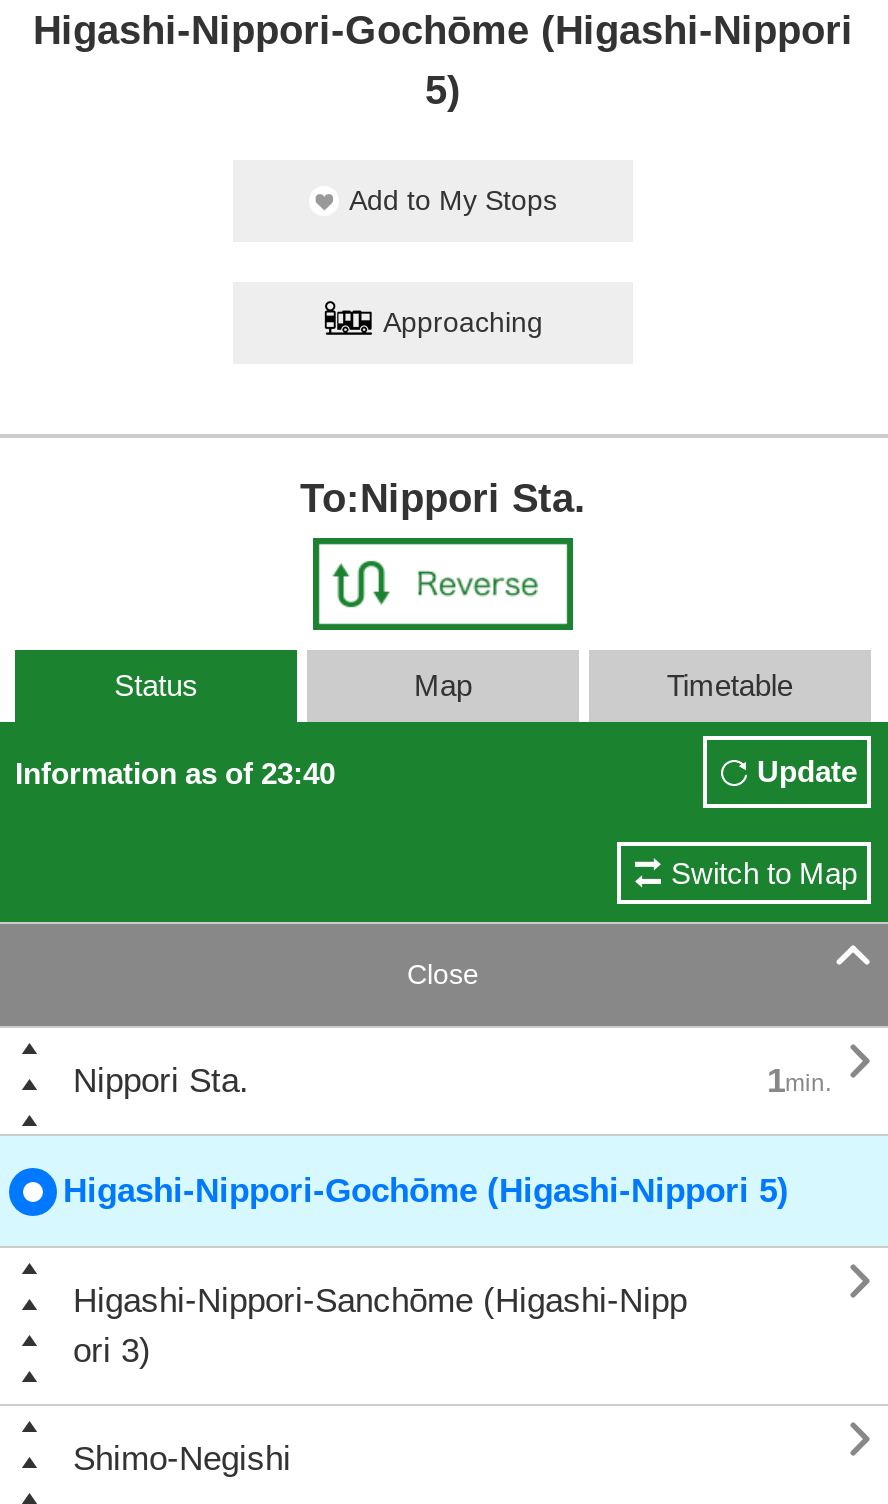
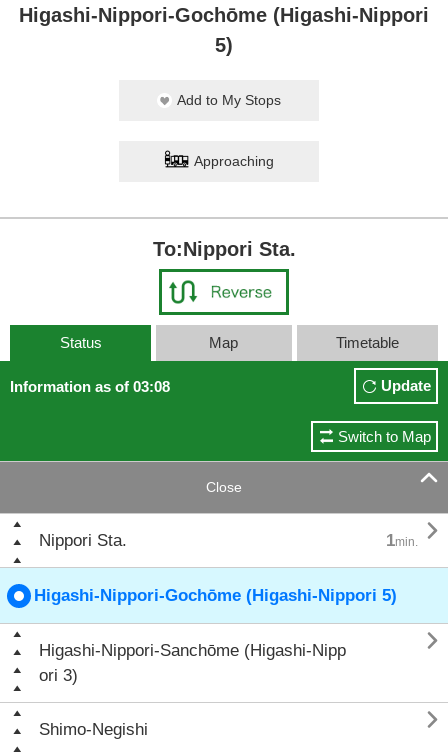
[15,756,335,790] Information as of 23:40 -> [10,378,170,395] Information as of 03:08

